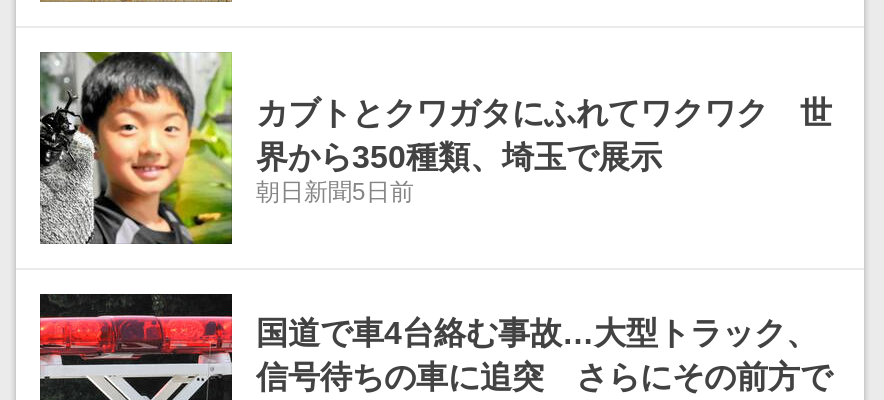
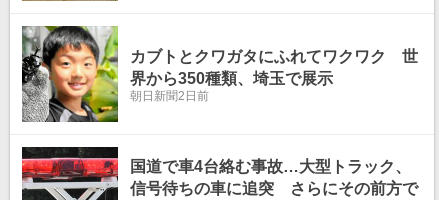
[256,177,414,205] 朝日新聞5日前 -> [130,88,209,102] 朝日新聞2日前

